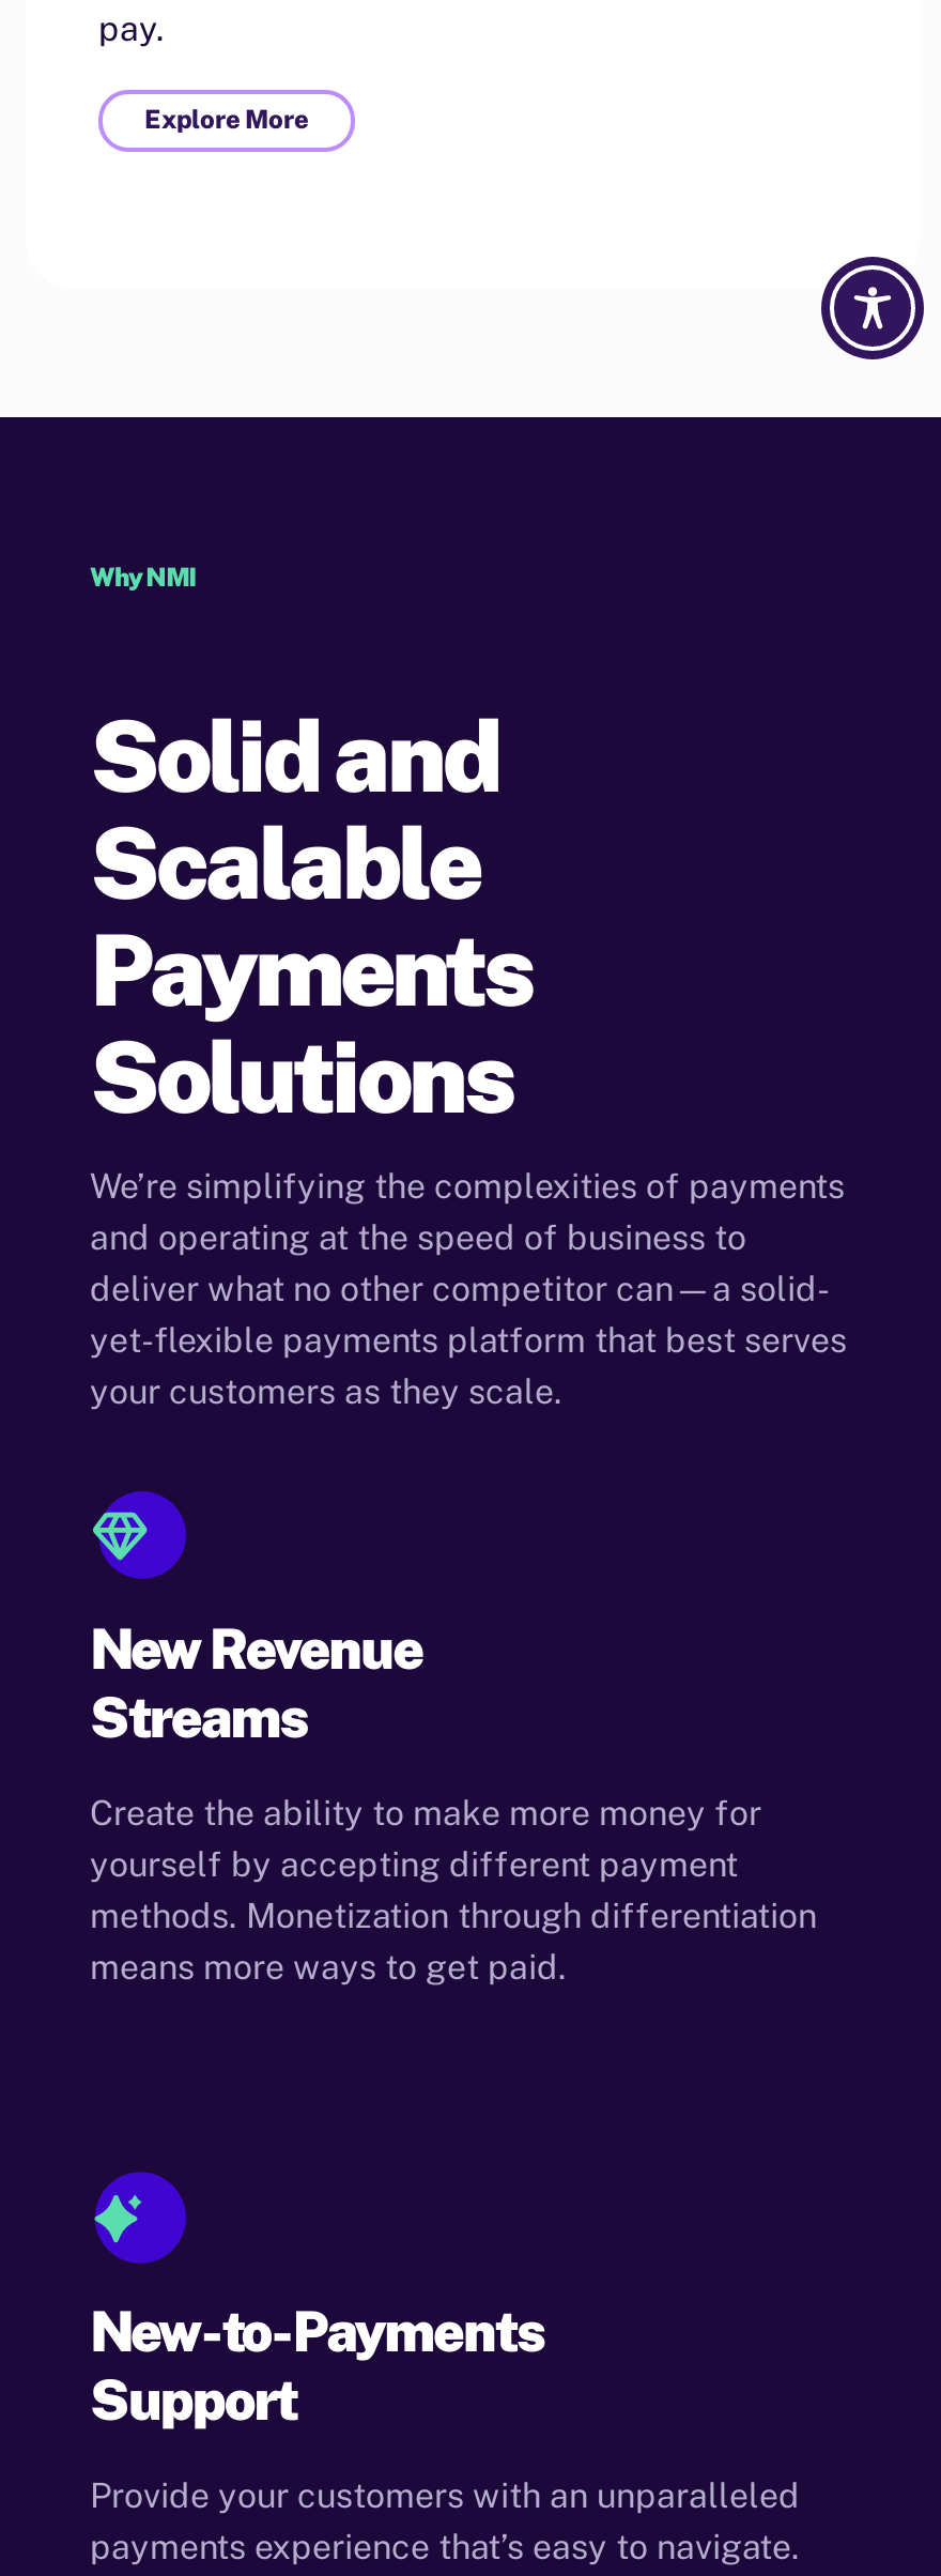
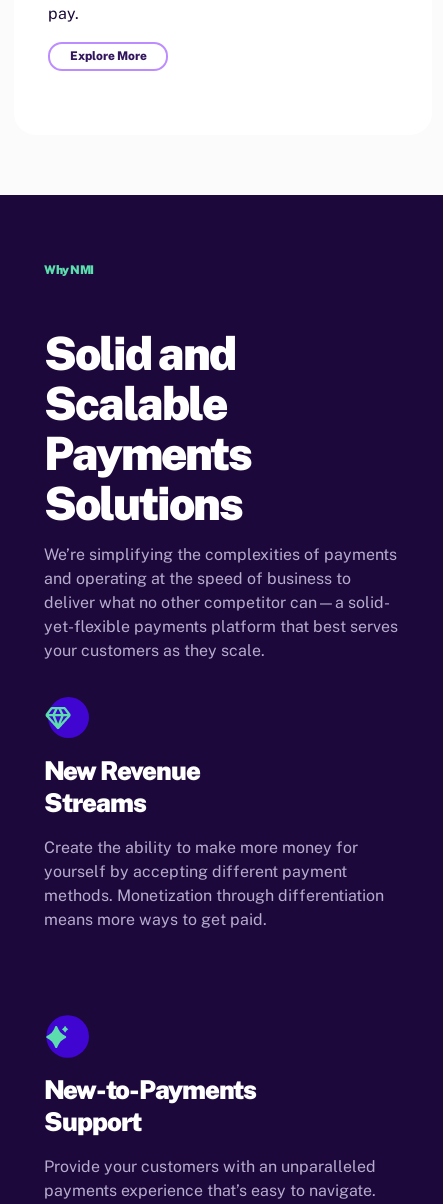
[819,255,926,362] [image] -> none

